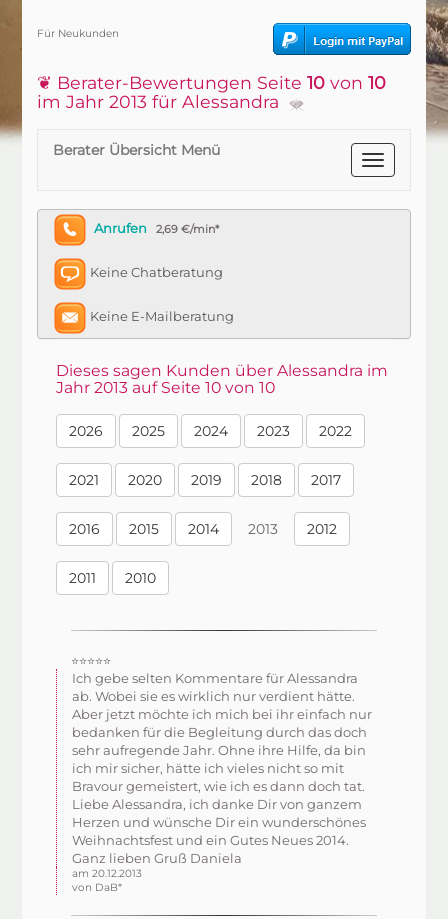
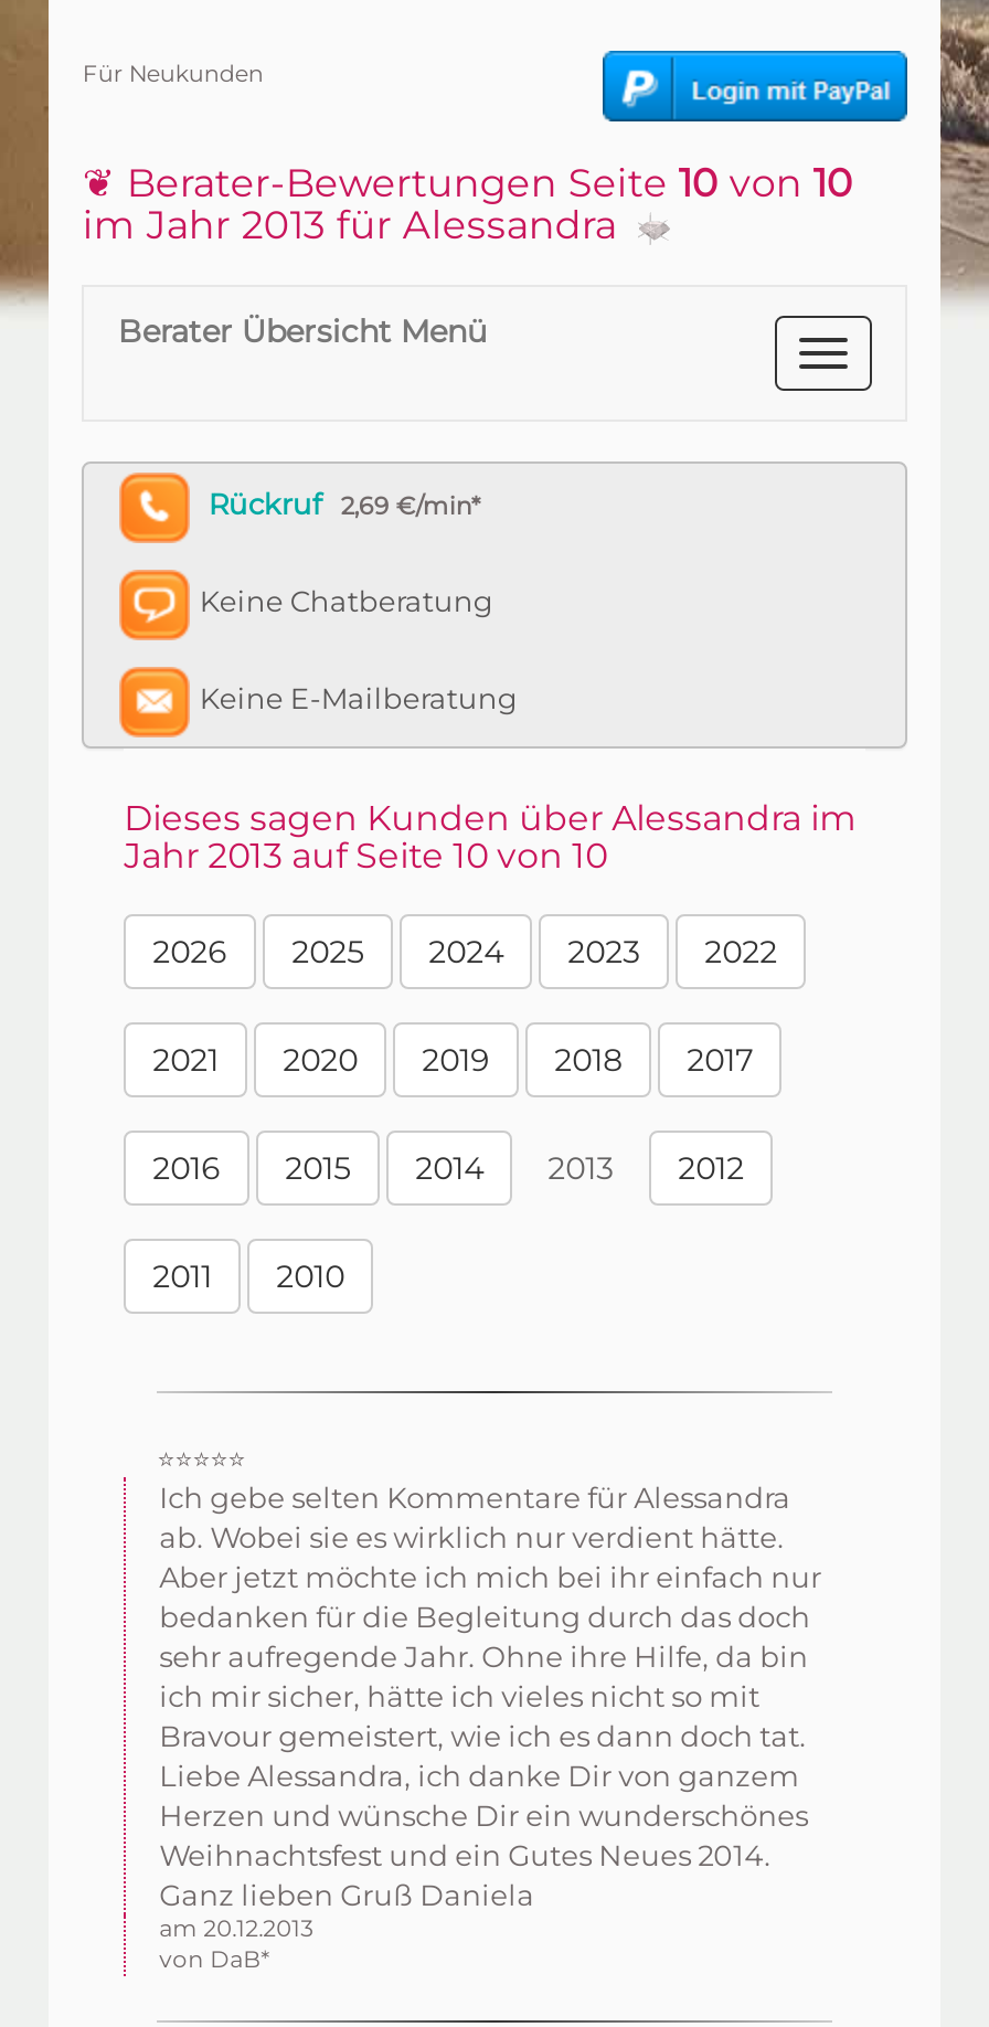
[94,220,147,236] Anrufen -> [208,487,321,522] Rückruf

